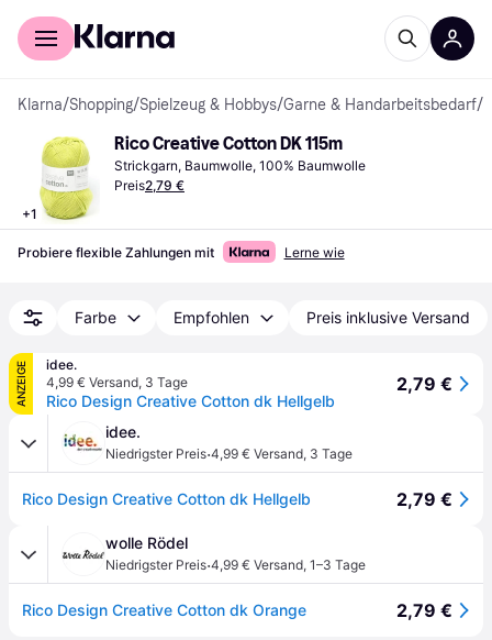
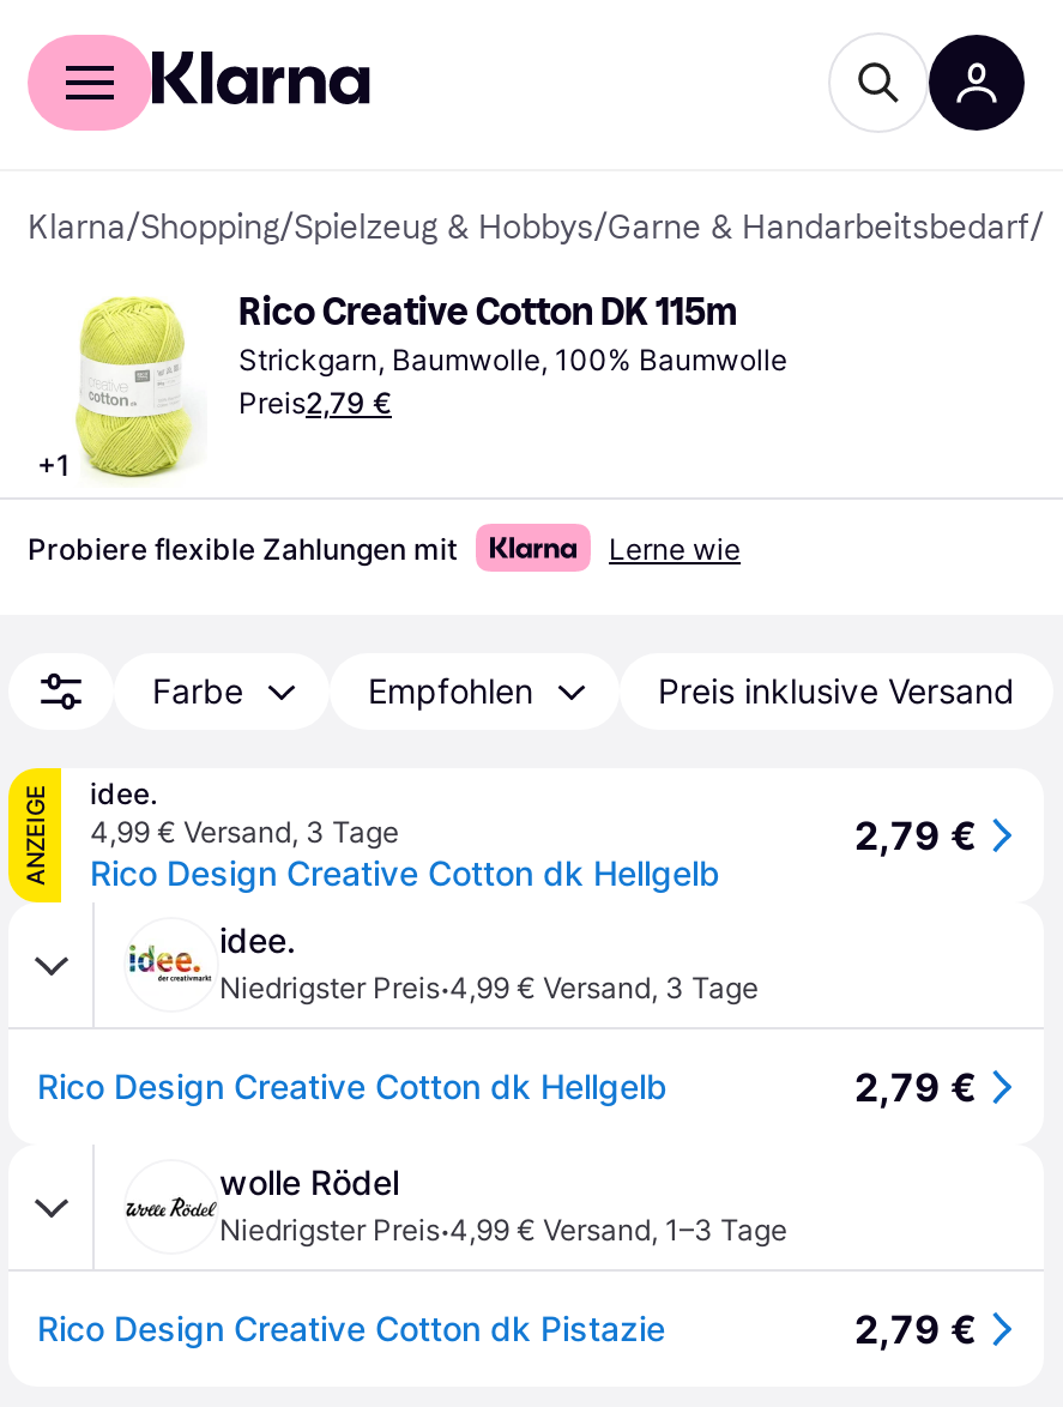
[22,600,306,619] Rico Design Creative Cotton dk Orange -> [37,1308,665,1348] Rico Design Creative Cotton dk Pistazie

